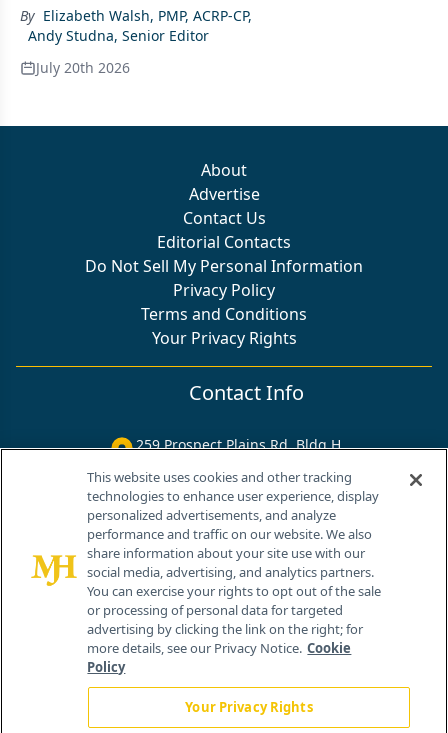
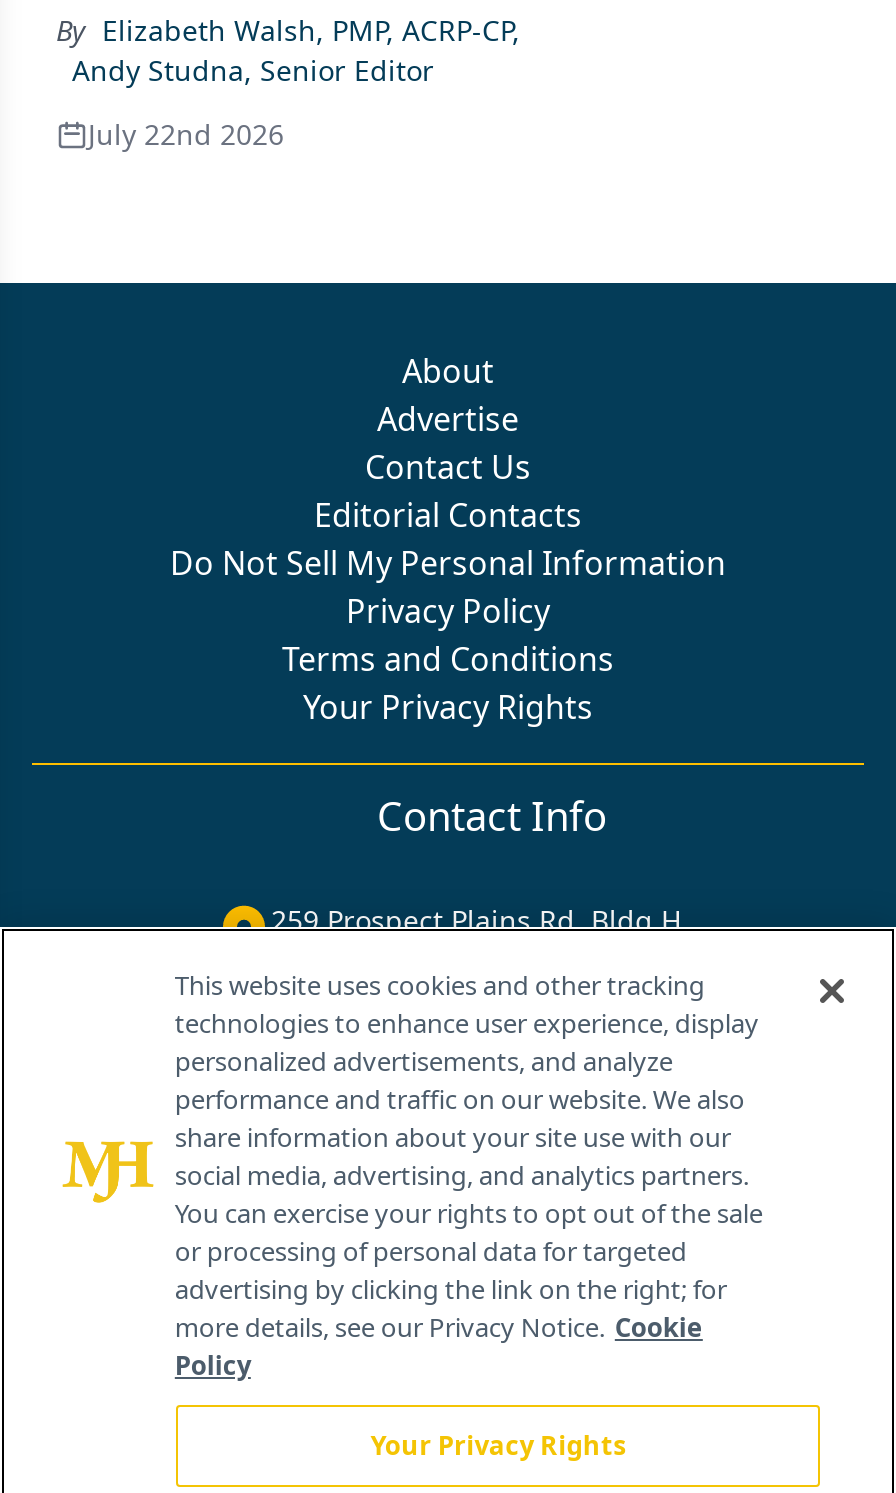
[36,58,130,77] July 20th 2026 -> [88,115,284,153] July 22nd 2026

